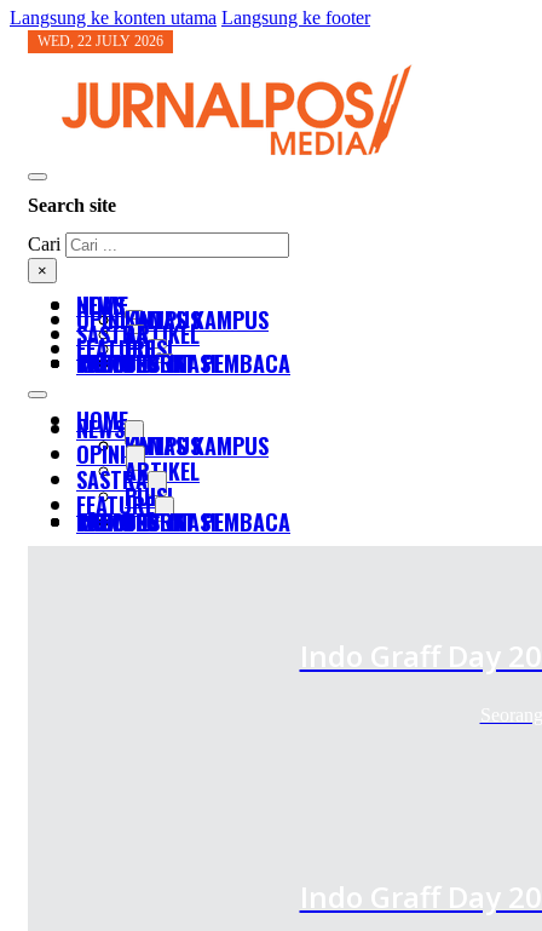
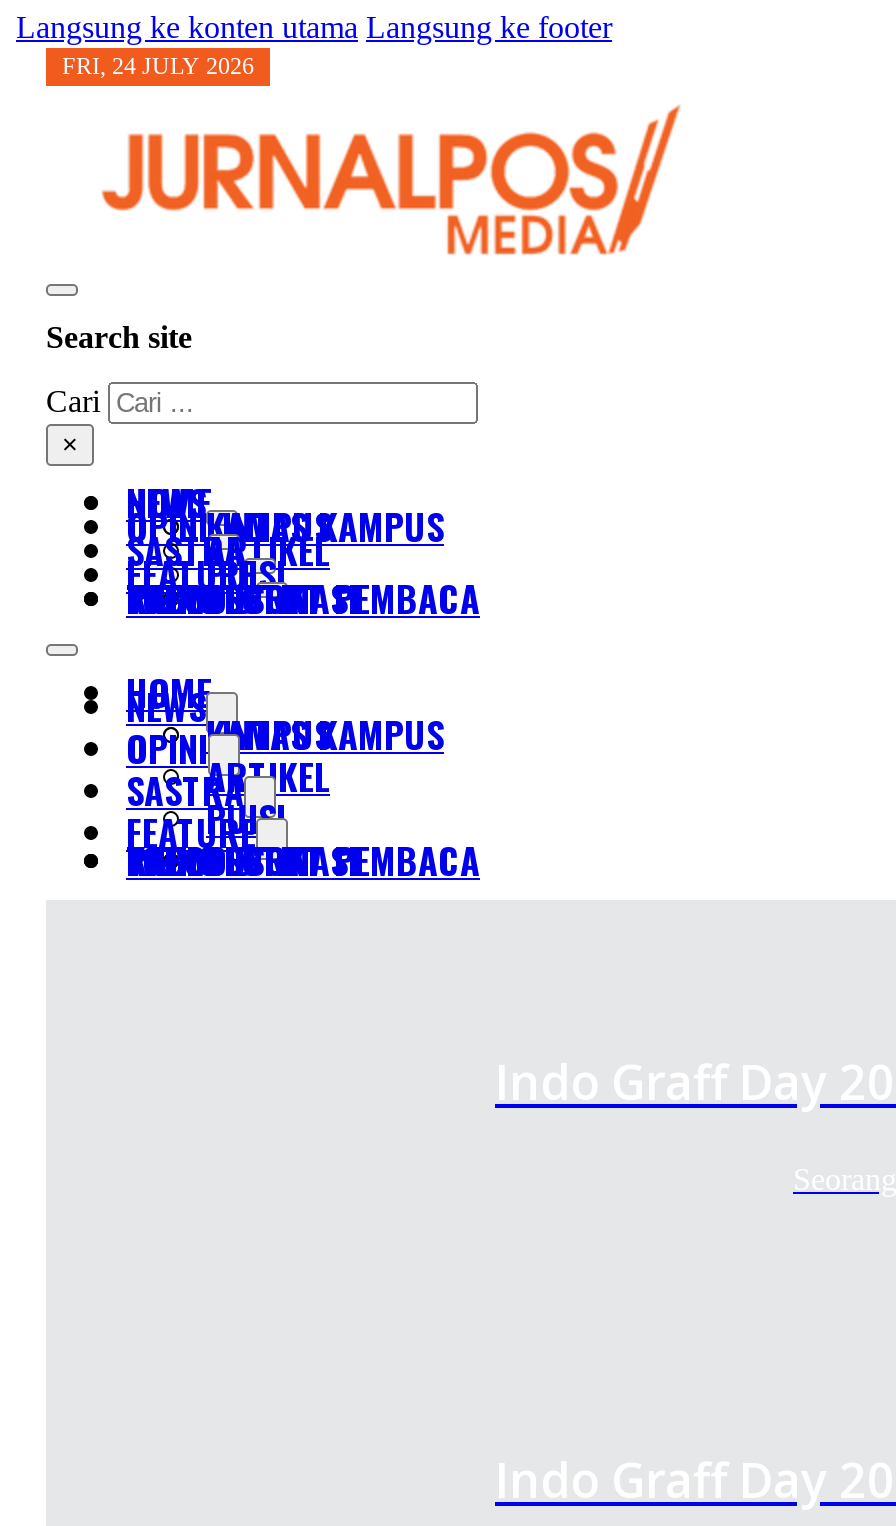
[38,33,163,50] WED, 22 JULY 2026 -> [62,52,254,80] FRI, 24 JULY 2026

